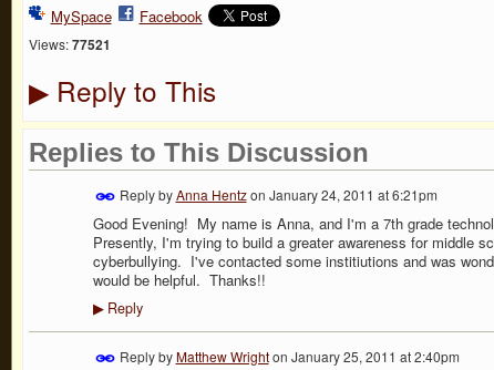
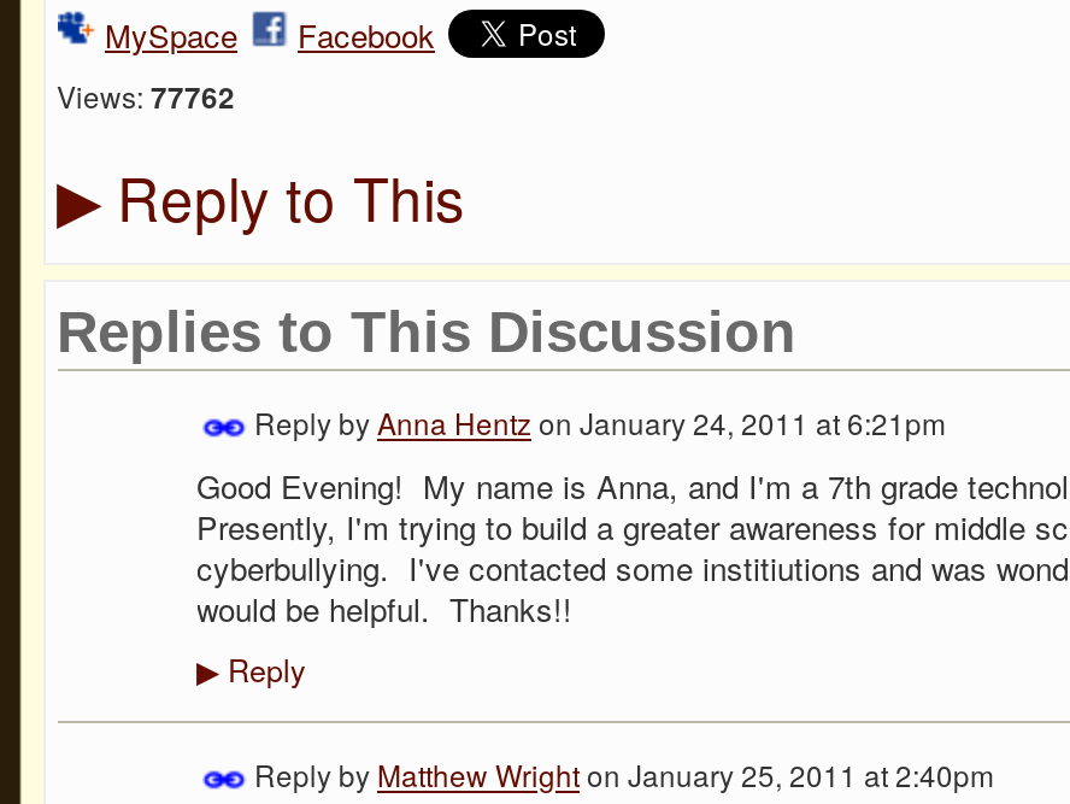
[28,34,110,54] Views: 77521 -> [57,75,235,118] Views: 77762

